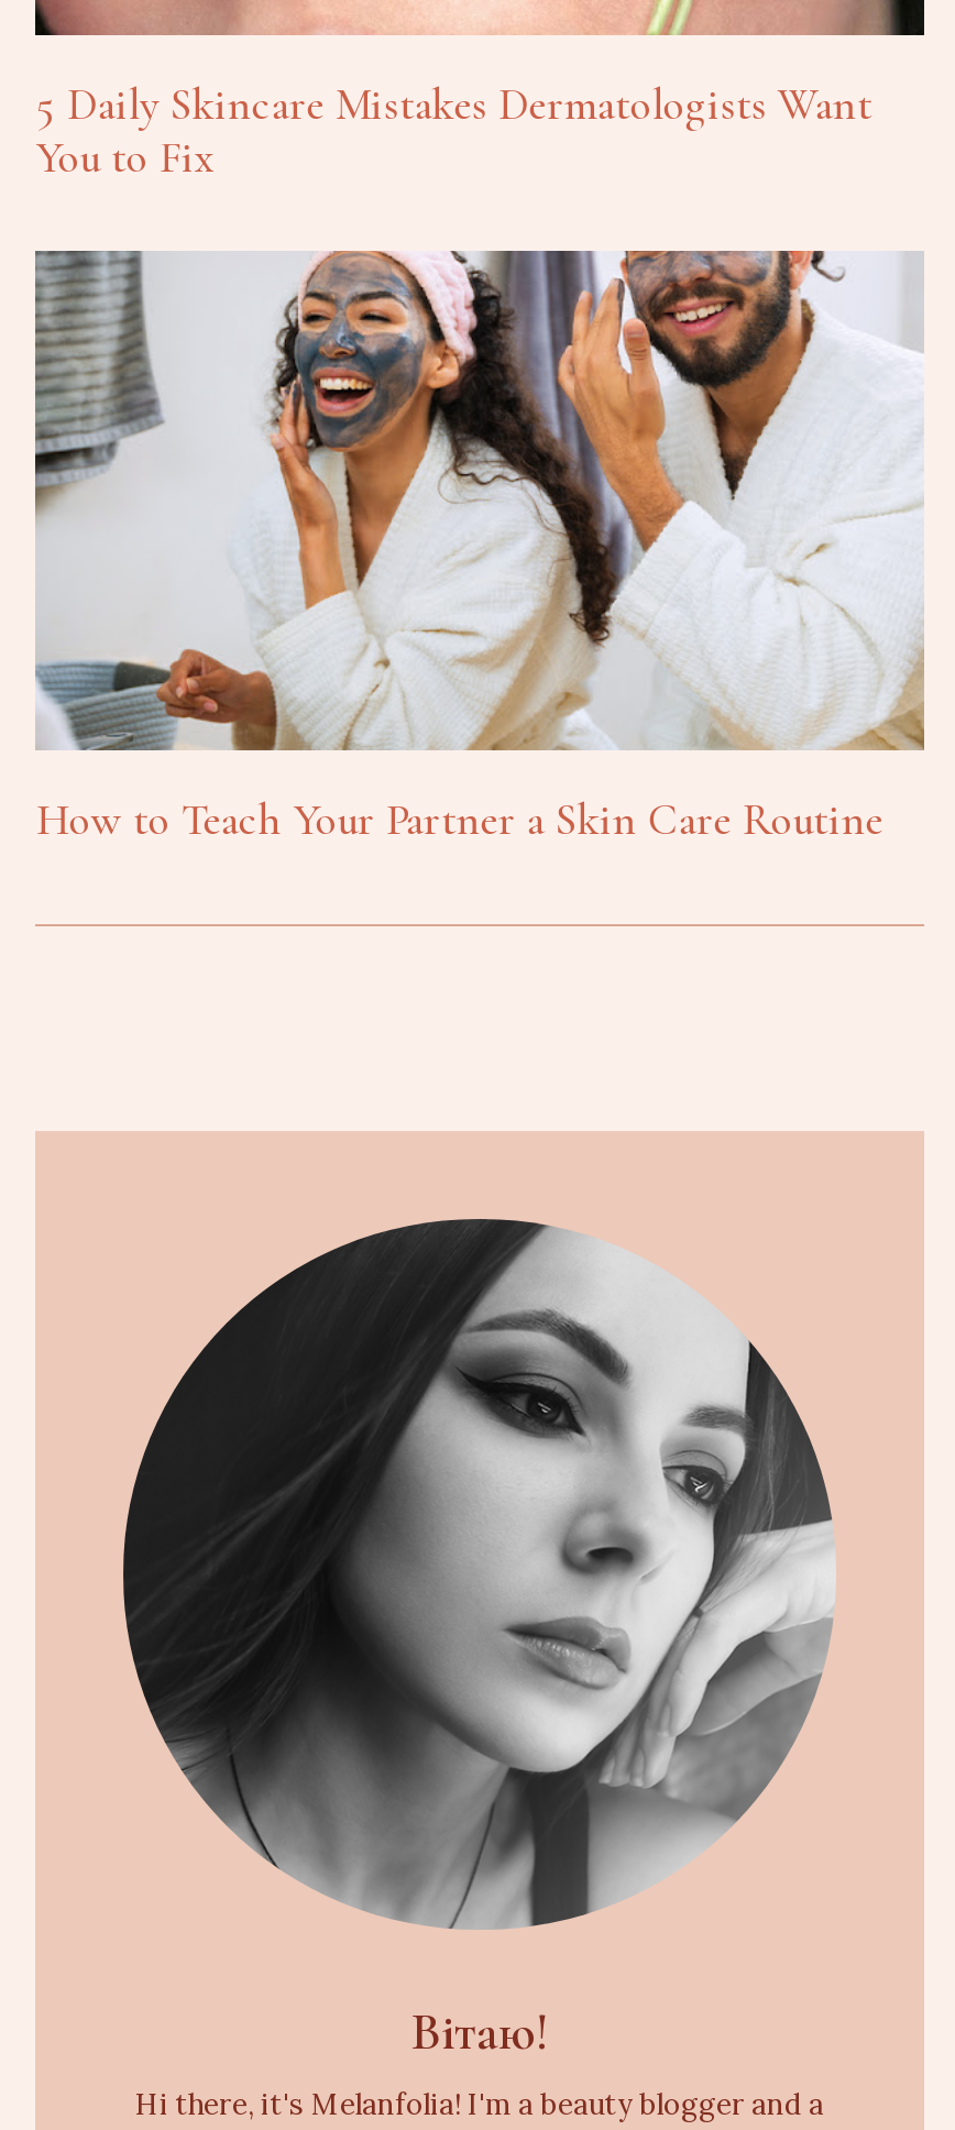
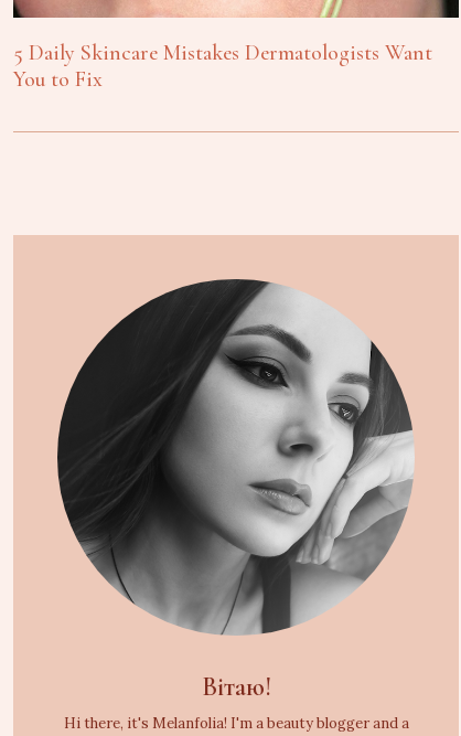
[35,249,924,847] [image] | How to Teach Your Partner a Skin Care Routine -> none

